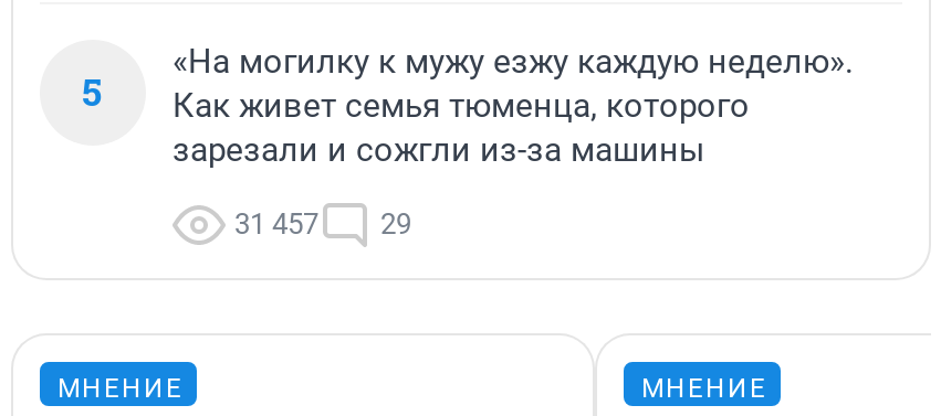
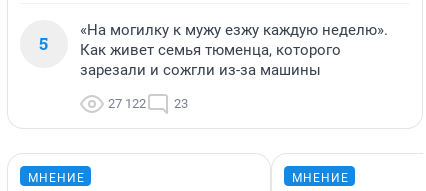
[234,208,318,241] 31 457 -> [108,96,146,111] 27 122
[380,208,411,241] 29 -> [174,96,188,111] 23

